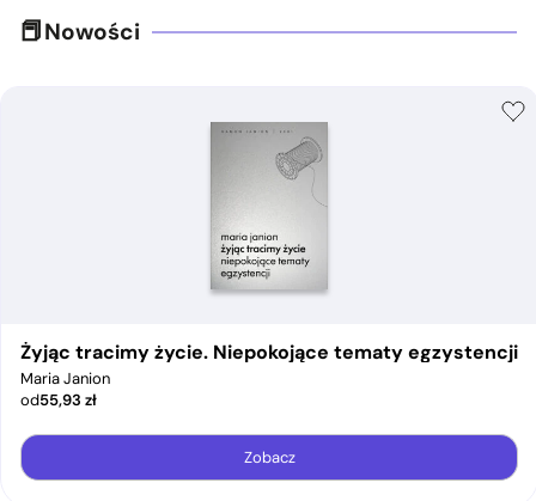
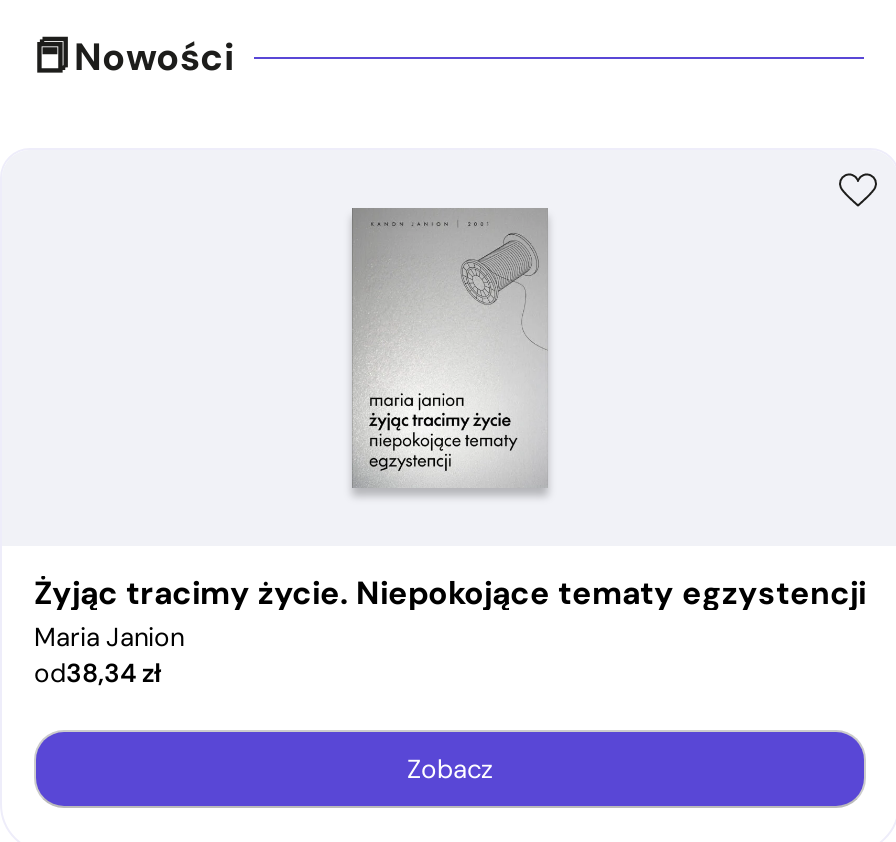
[20,390,97,411] od55,93 zł -> [34,657,162,691] od38,34 zł

